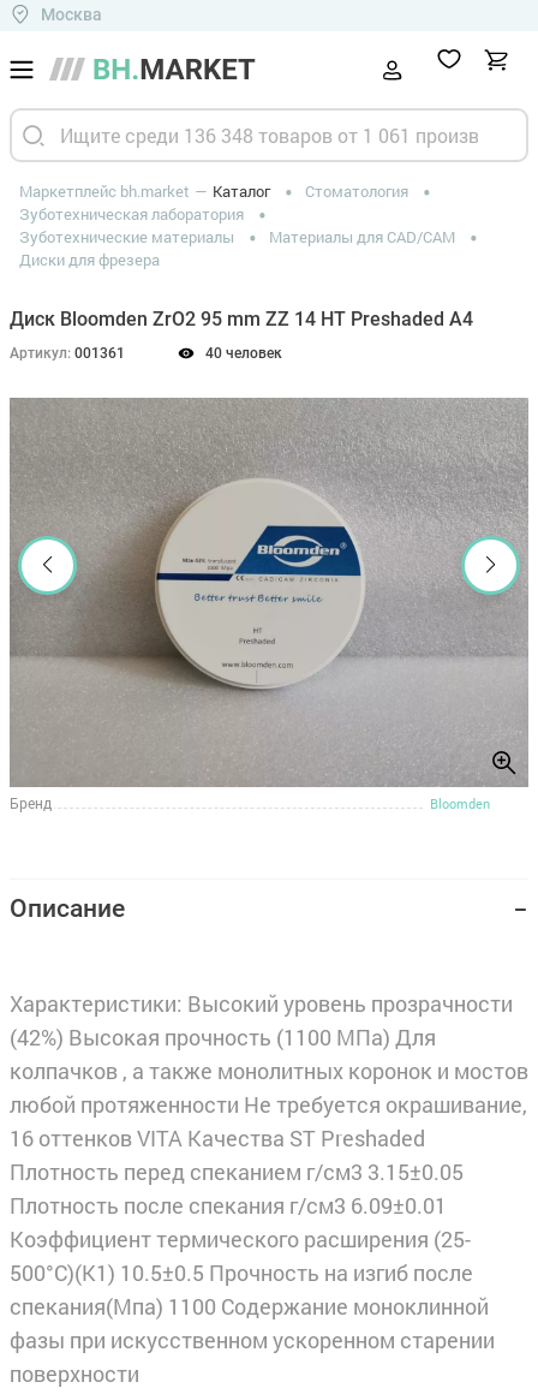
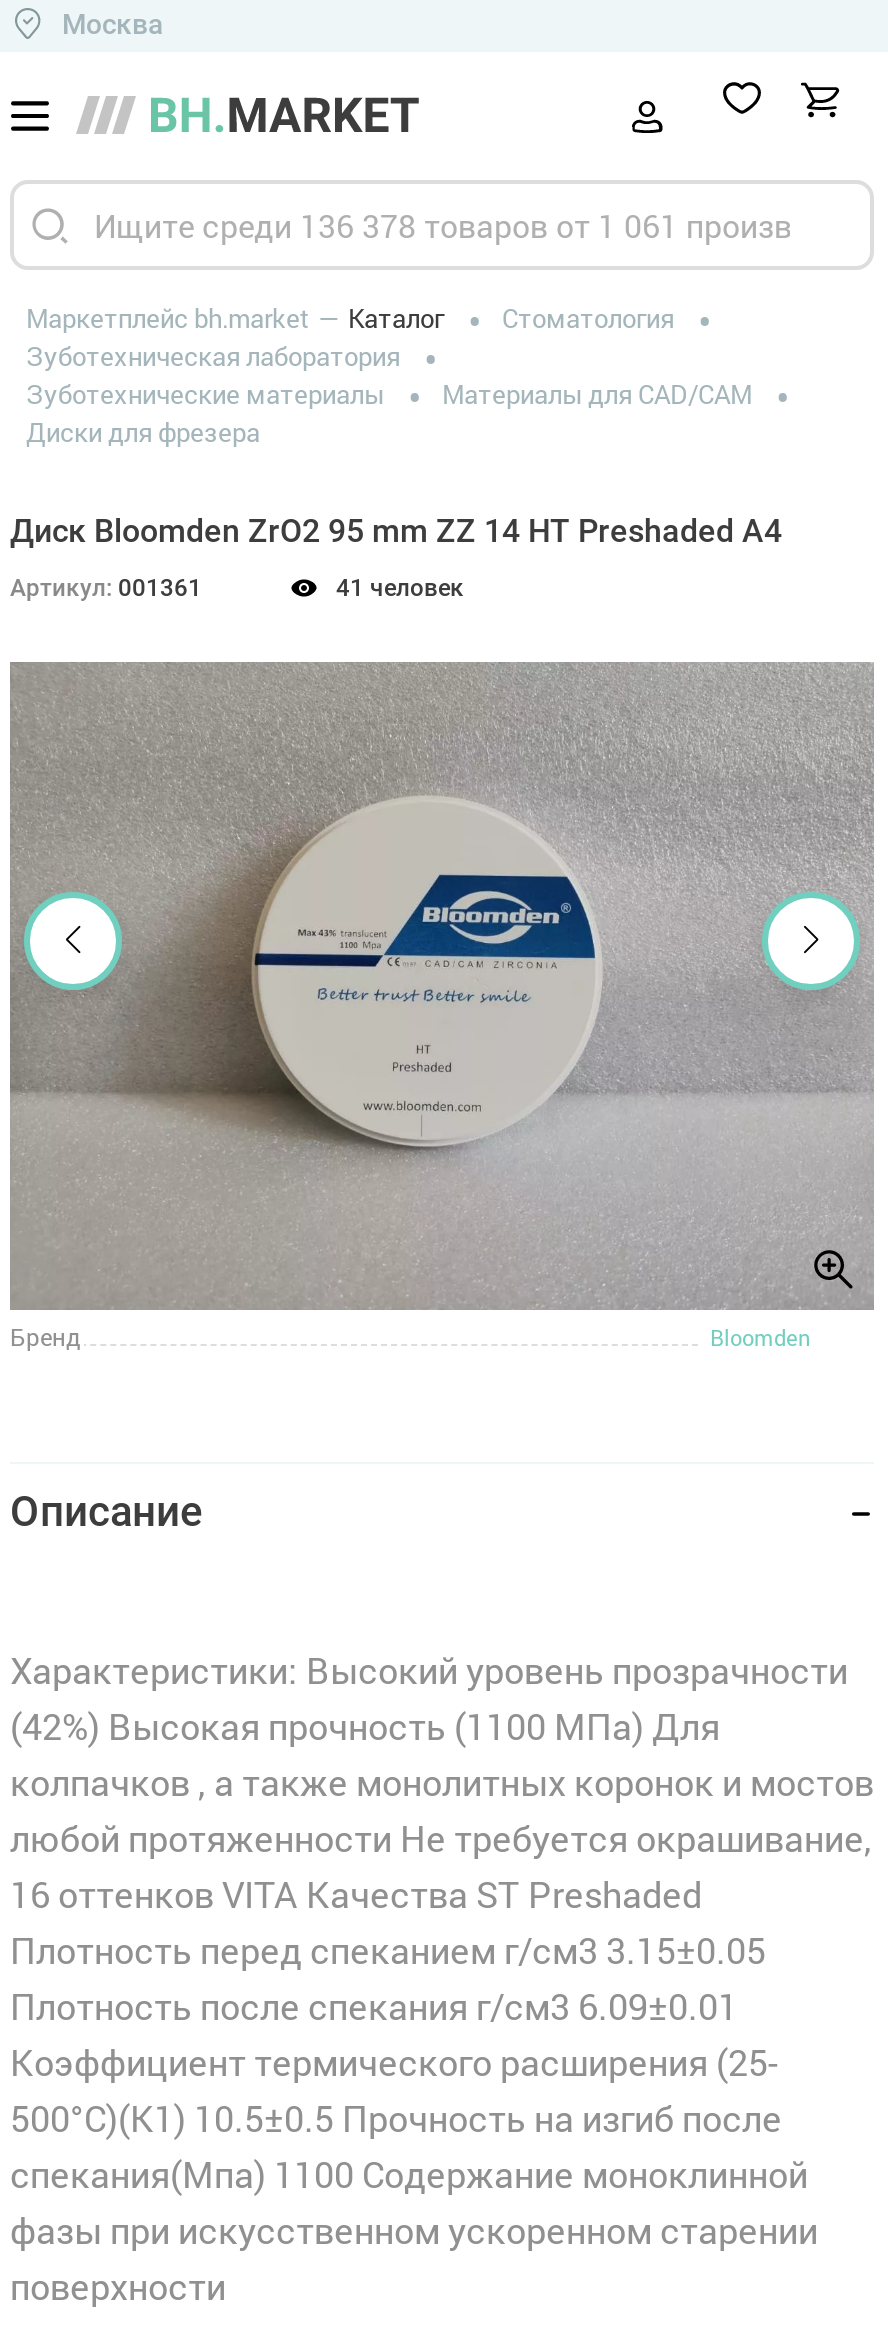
[205,345,282,362] 40 человек -> [336,574,464,602] 41 человек

